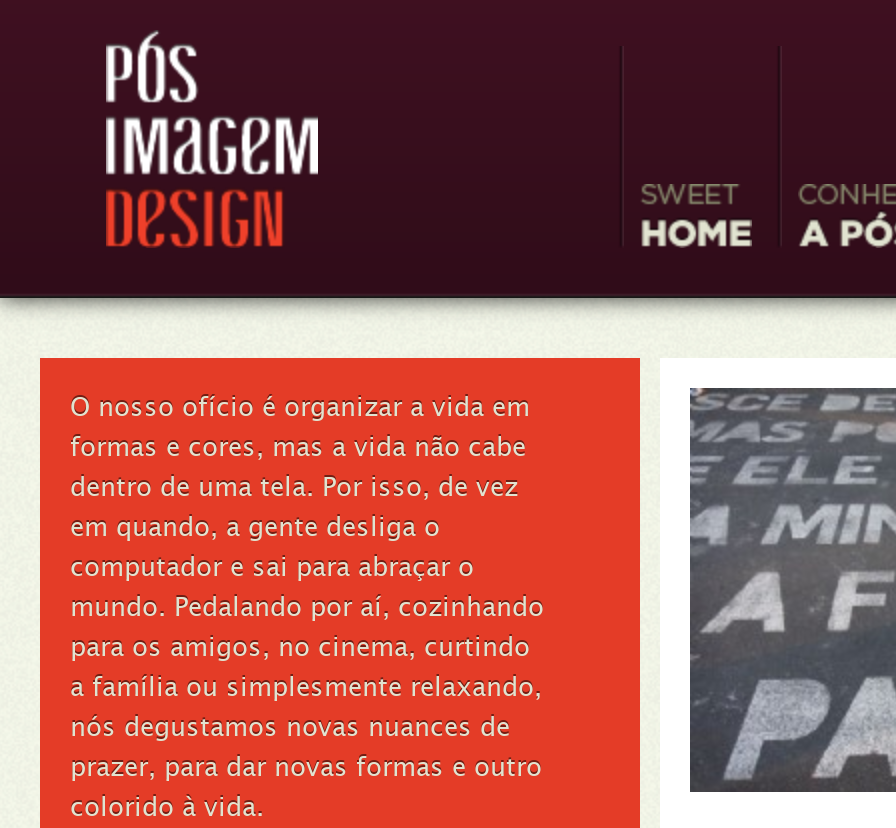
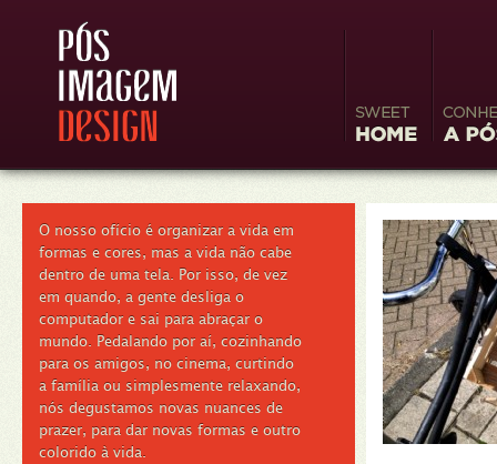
[690,388,890,792] [image] -> [383,220,494,444] [image]

